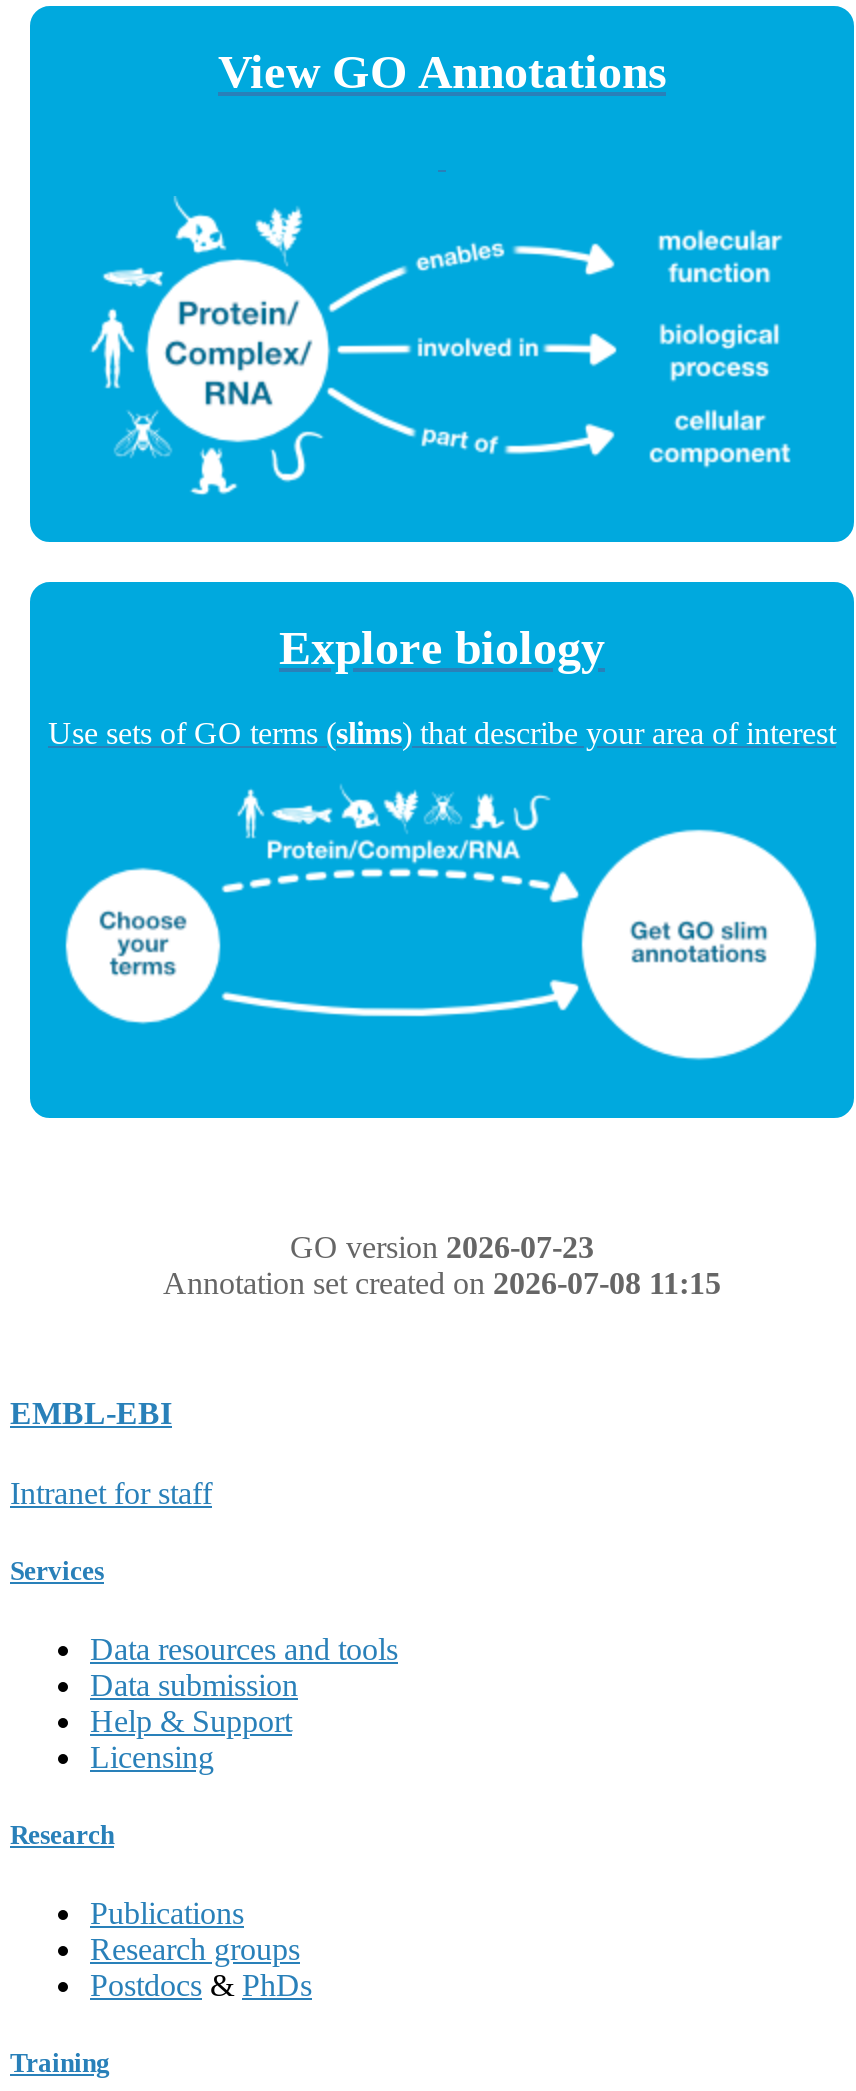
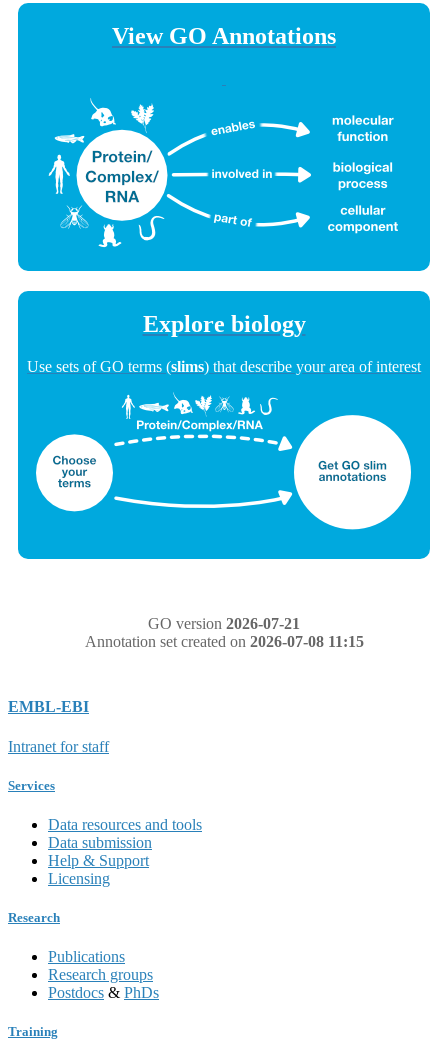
[290,1230,594,1264] GO version 2026-07-23 -> [148,615,300,632] GO version 2026-07-21

